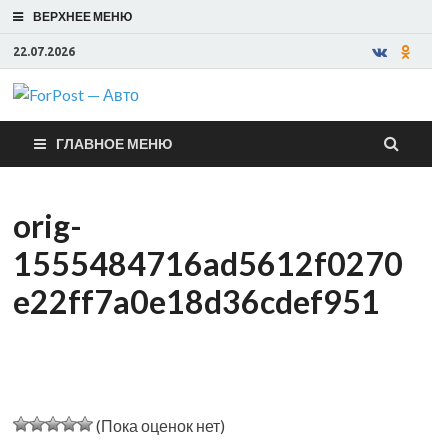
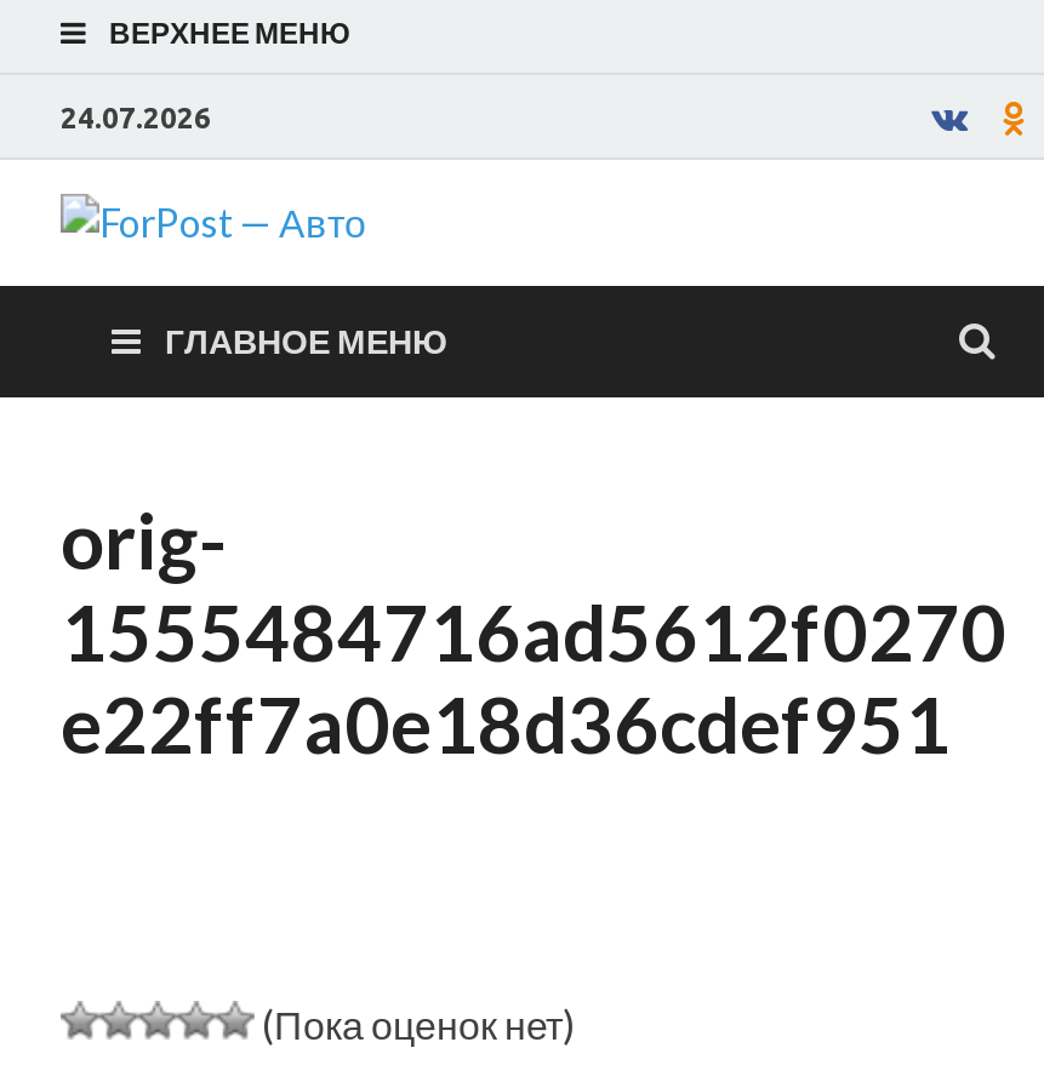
[13,44,75,57] 22.07.2026 -> [61,101,211,132] 24.07.2026

